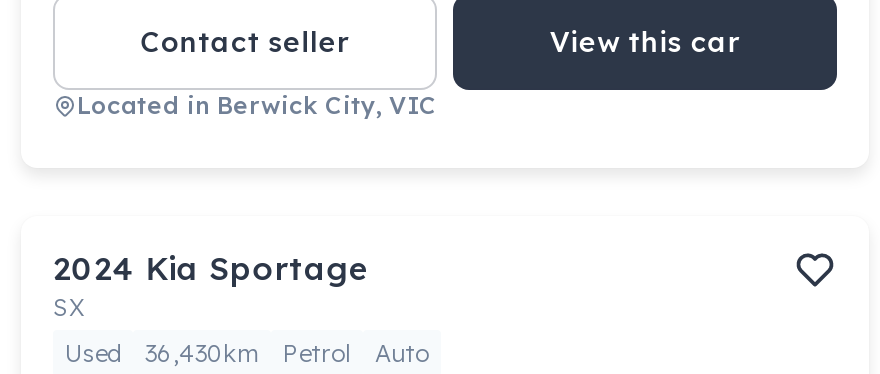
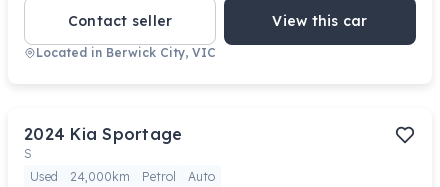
[53,292,85,322] SX -> [24,146,32,161] S
[65,338,429,368] Used 36,430km Petrol Auto -> [30,169,215,184] Used 24,000km Petrol Auto

